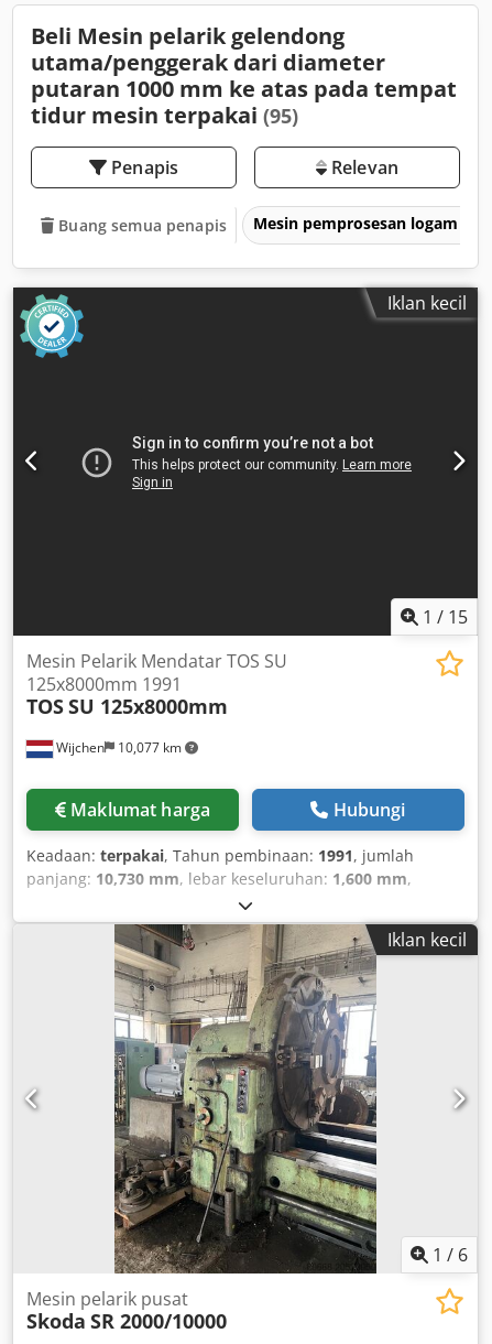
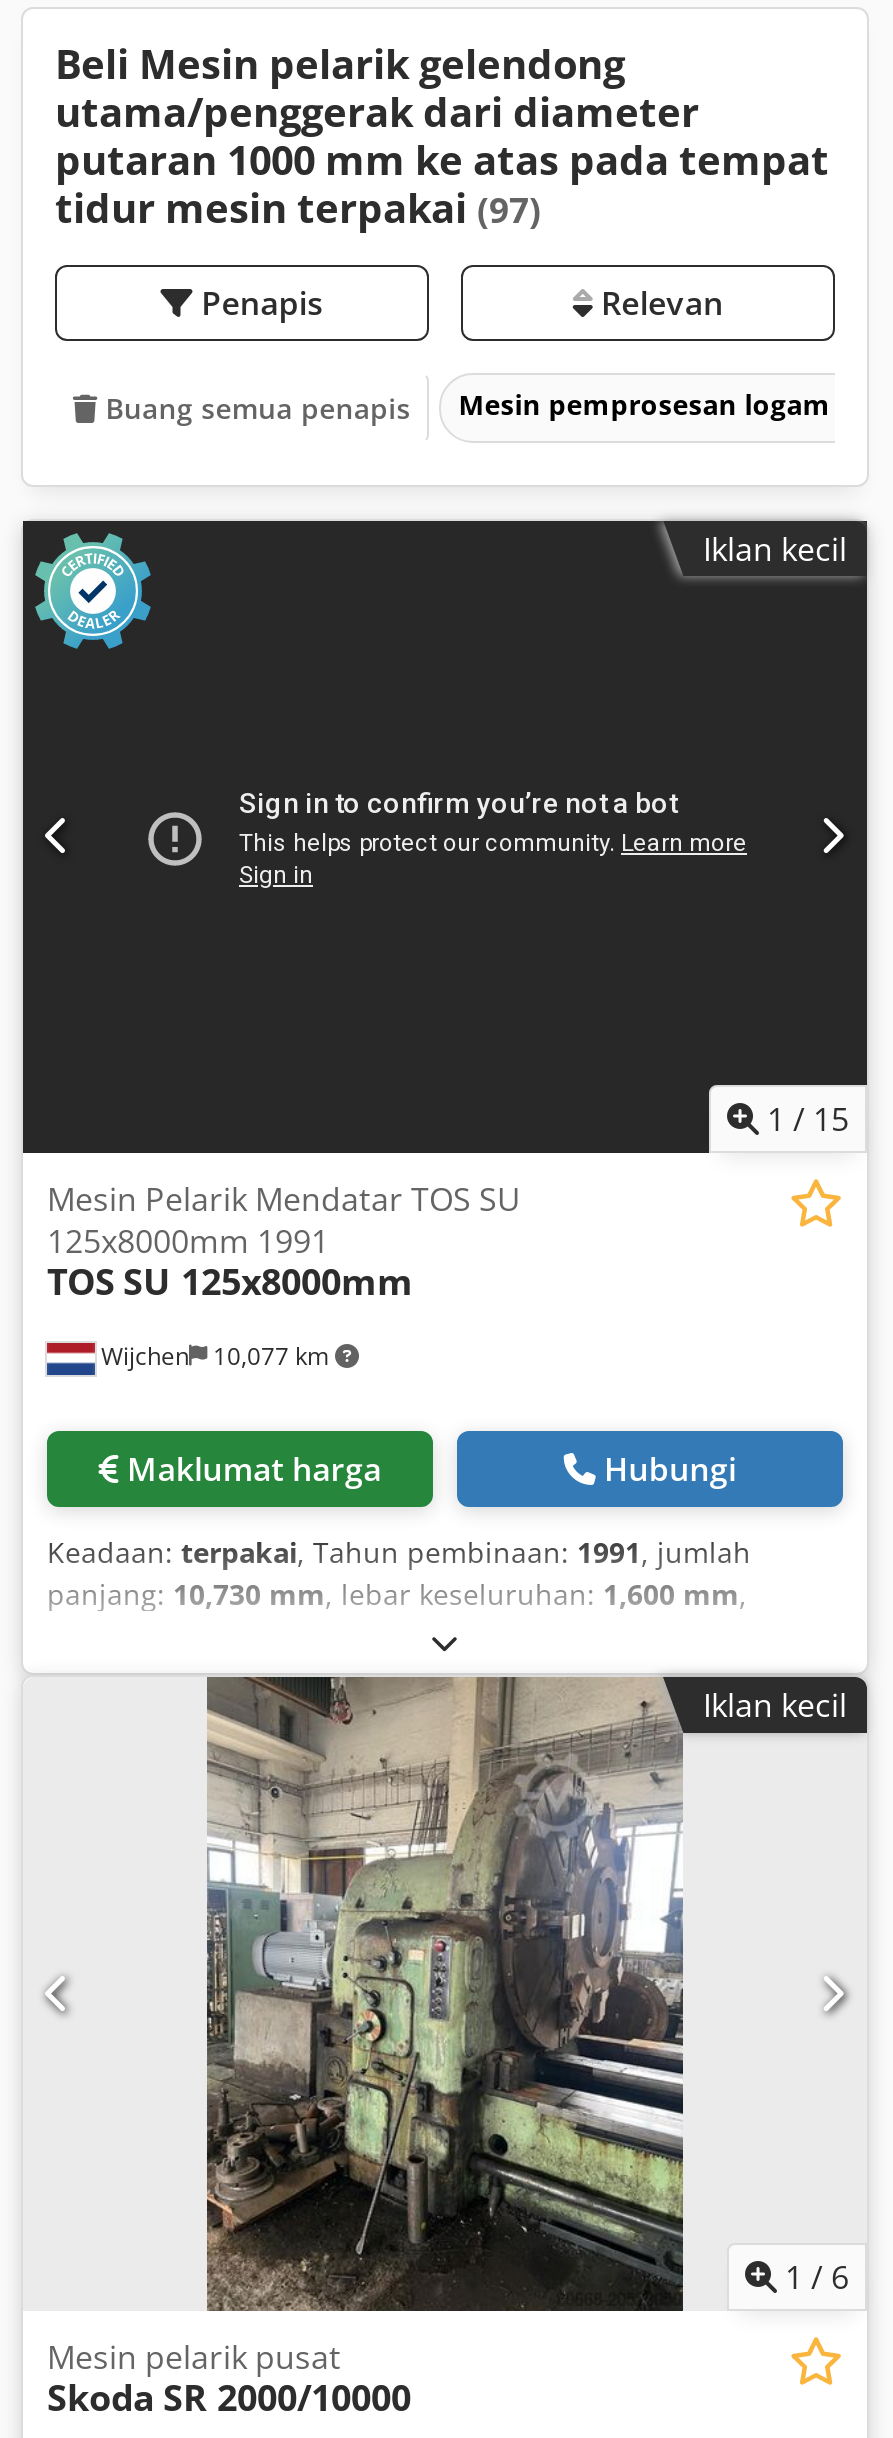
[31,100,298,130] tidur mesin terpakai (95) -> [55,181,541,235] tidur mesin terpakai (97)

